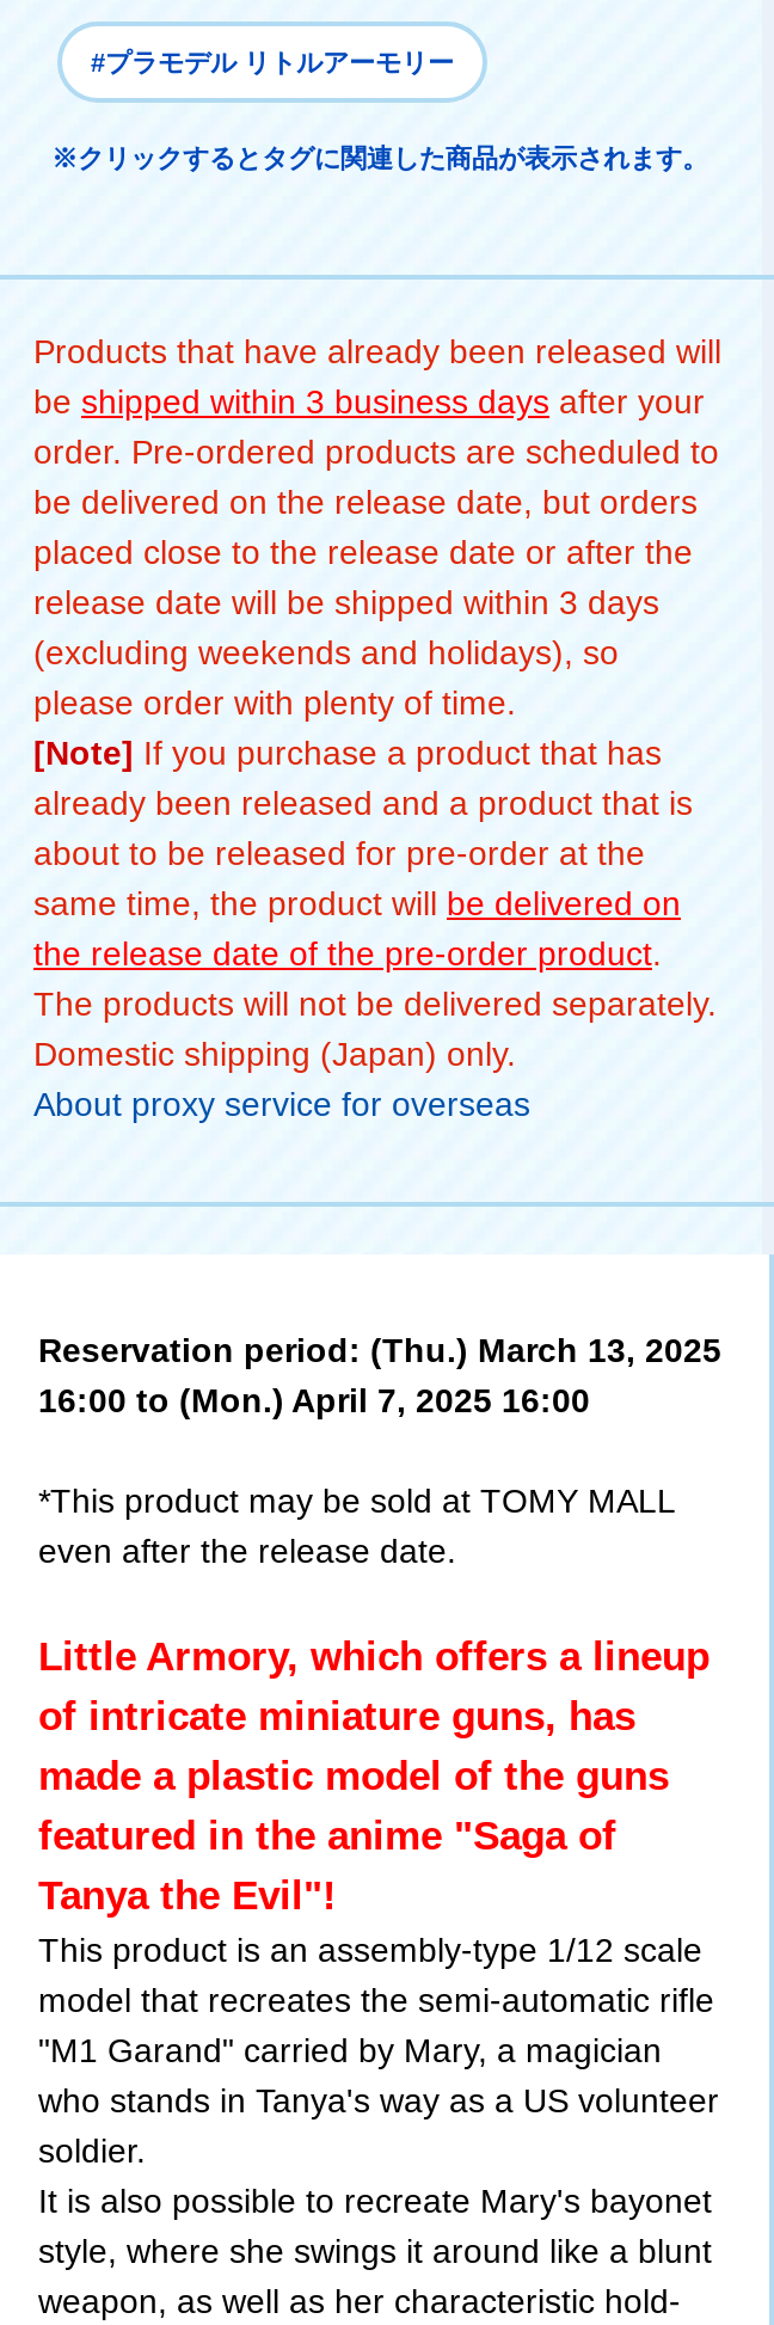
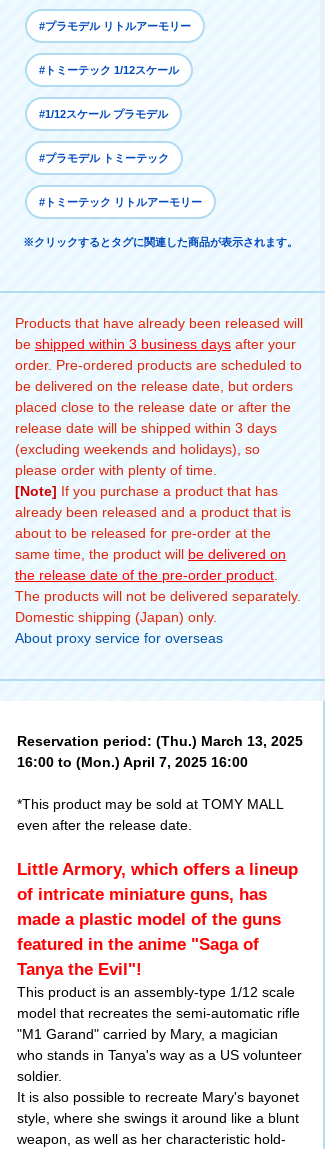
none -> [39,63,179,75] #トミーテック 1/12スケール
none -> [39,107,168,119] #1/12スケール プラモデル
none -> [39,151,169,163] #プラモデル トミーテック
none -> [39,195,202,207] #トミーテック リトルアーモリー

